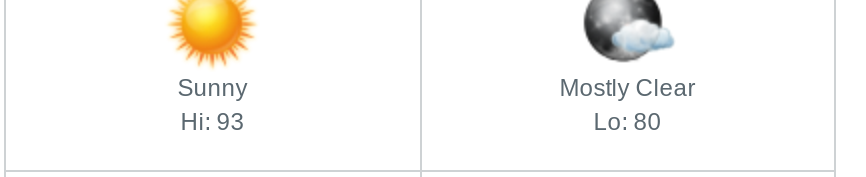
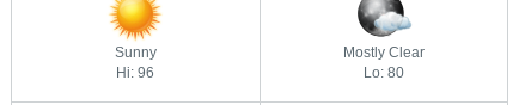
[180,108,244,136] Hi: 93 -> [116,65,155,81] Hi: 96

